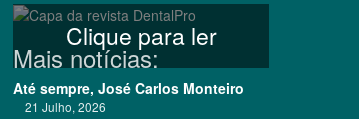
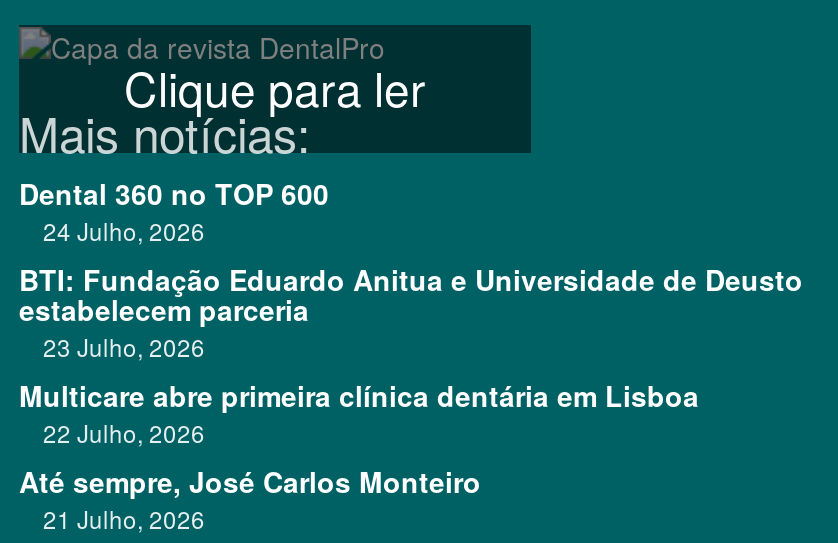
none -> [19,174,803,450] Dental 360 no TOP 600 | 24 Julho, 2026 | BTI: Fundação Eduardo Anitua e Universidade de Deusto | estabelecem parceria | 23 Julho, 2026 | Multicare abre primeira clínica dentária em Lisboa | 22 Julho, 2026

